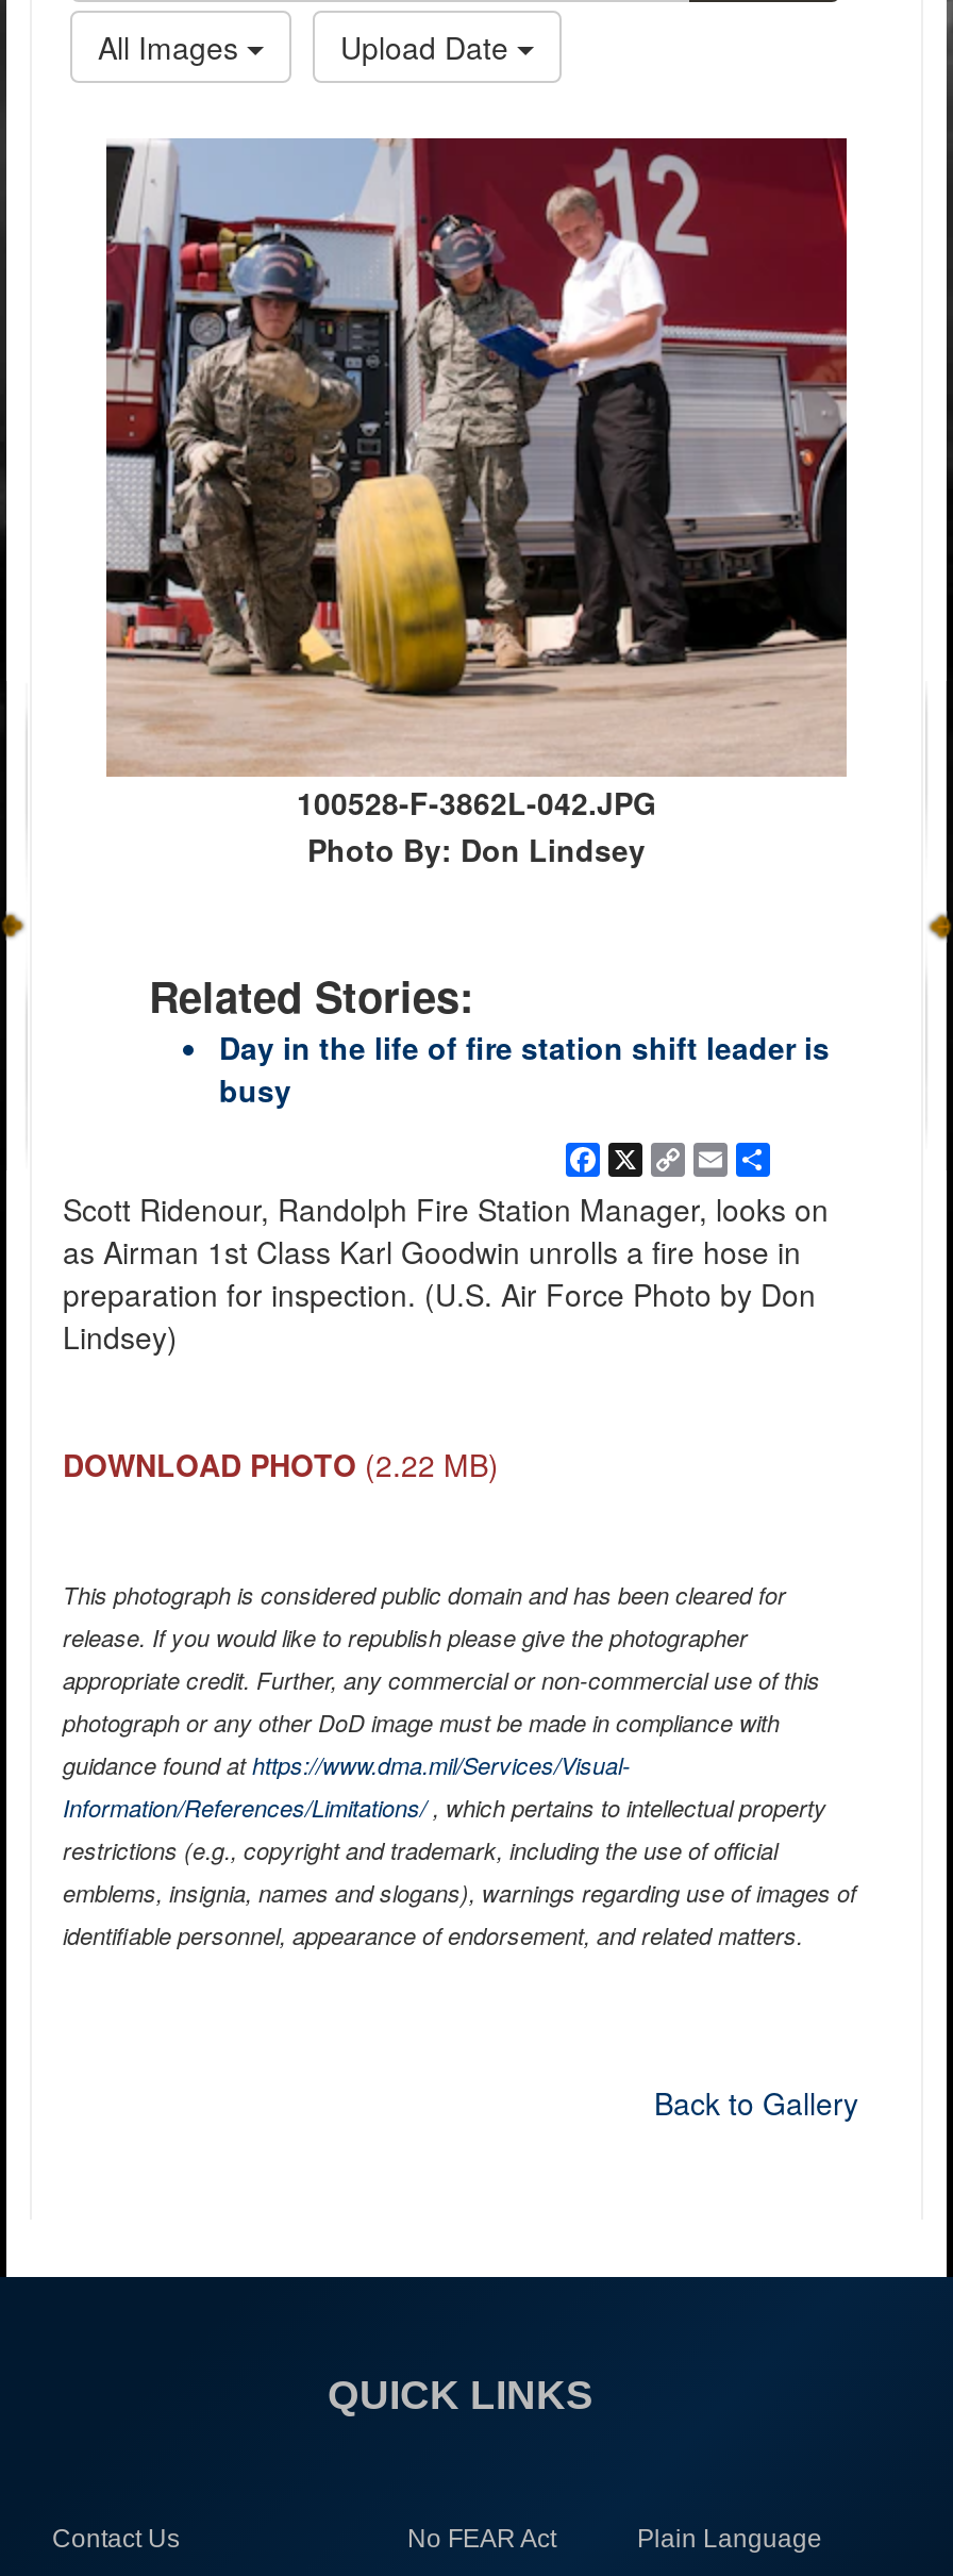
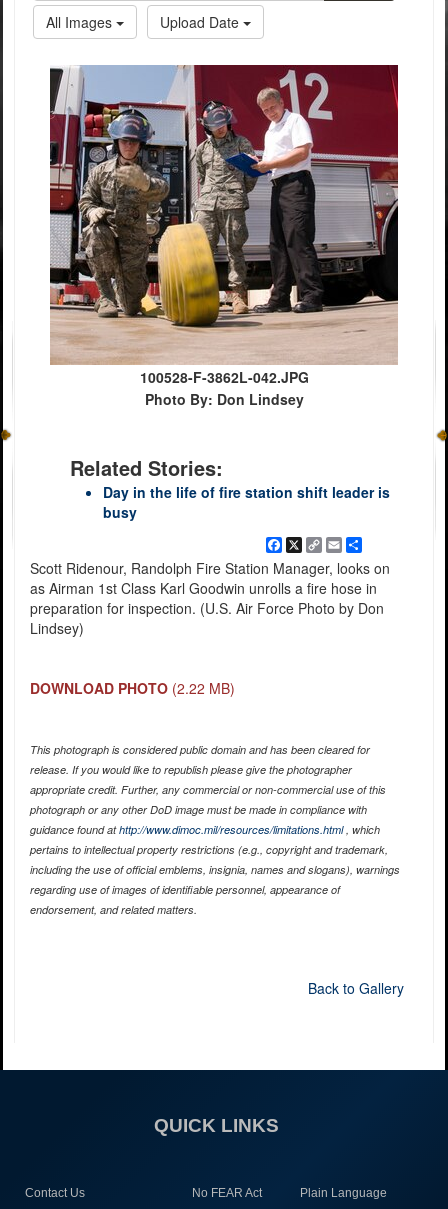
[63,1750,856,1952] guidance found athttps://www.dma.mil/Services/Visual- | Information/References/Limitations/, which pertains to intellectual property | restrictions (e.g., copyright and trademark, including the use of official | emblems, insignia, names and slogans), warnings regarding use of images of | identifiable personnel, appearance of endorsement, and related matters. -> [29,822,399,917] guidance found athttp://www.dimoc.mil/resources/limitations.html, which | pertains to intellectual property restrictions (e.g., copyright and trademark, | including the use of official emblems, insignia, names and slogans), warnings | regarding use of images of identifiable personnel, appearance of | endorsement, and related matters.

